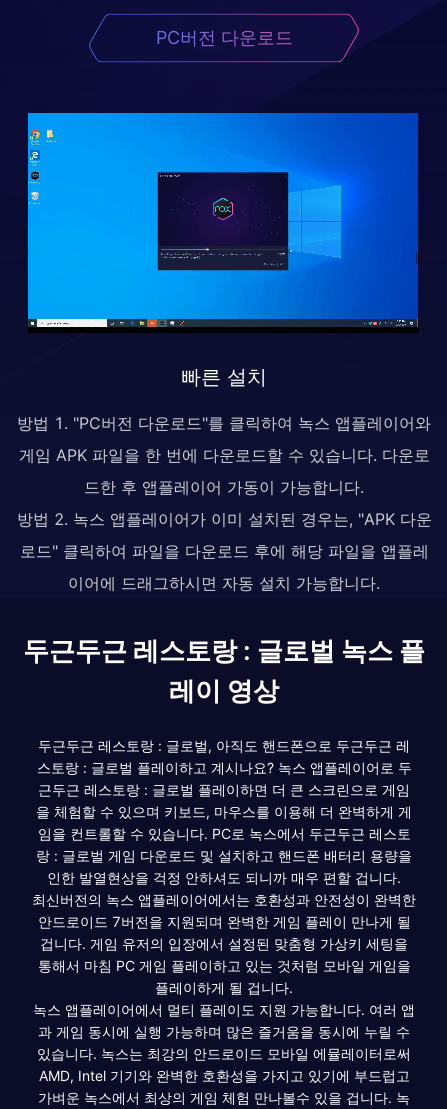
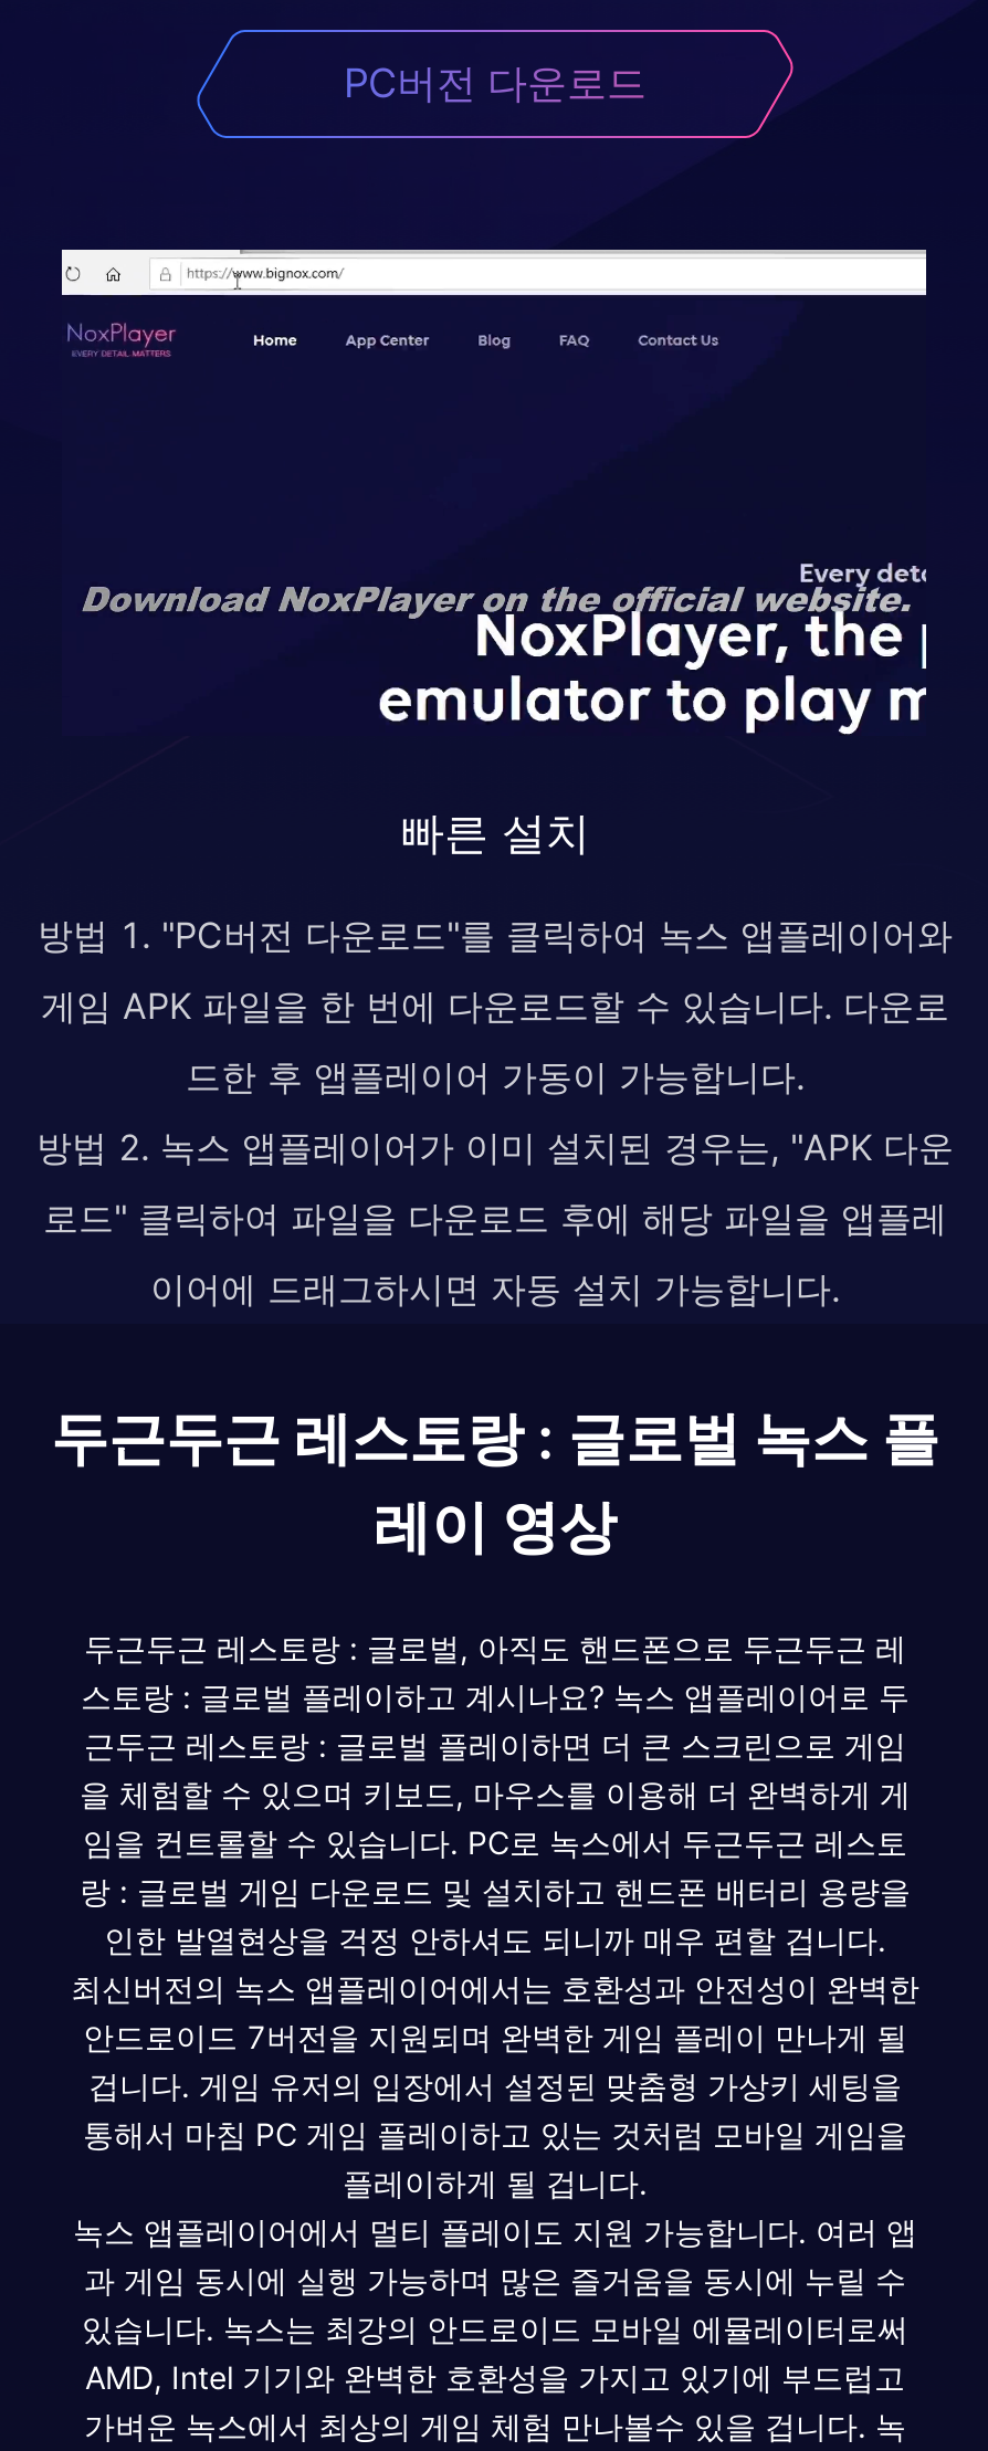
[27,112,419,333] [image] -> [60,248,928,736] [image]

